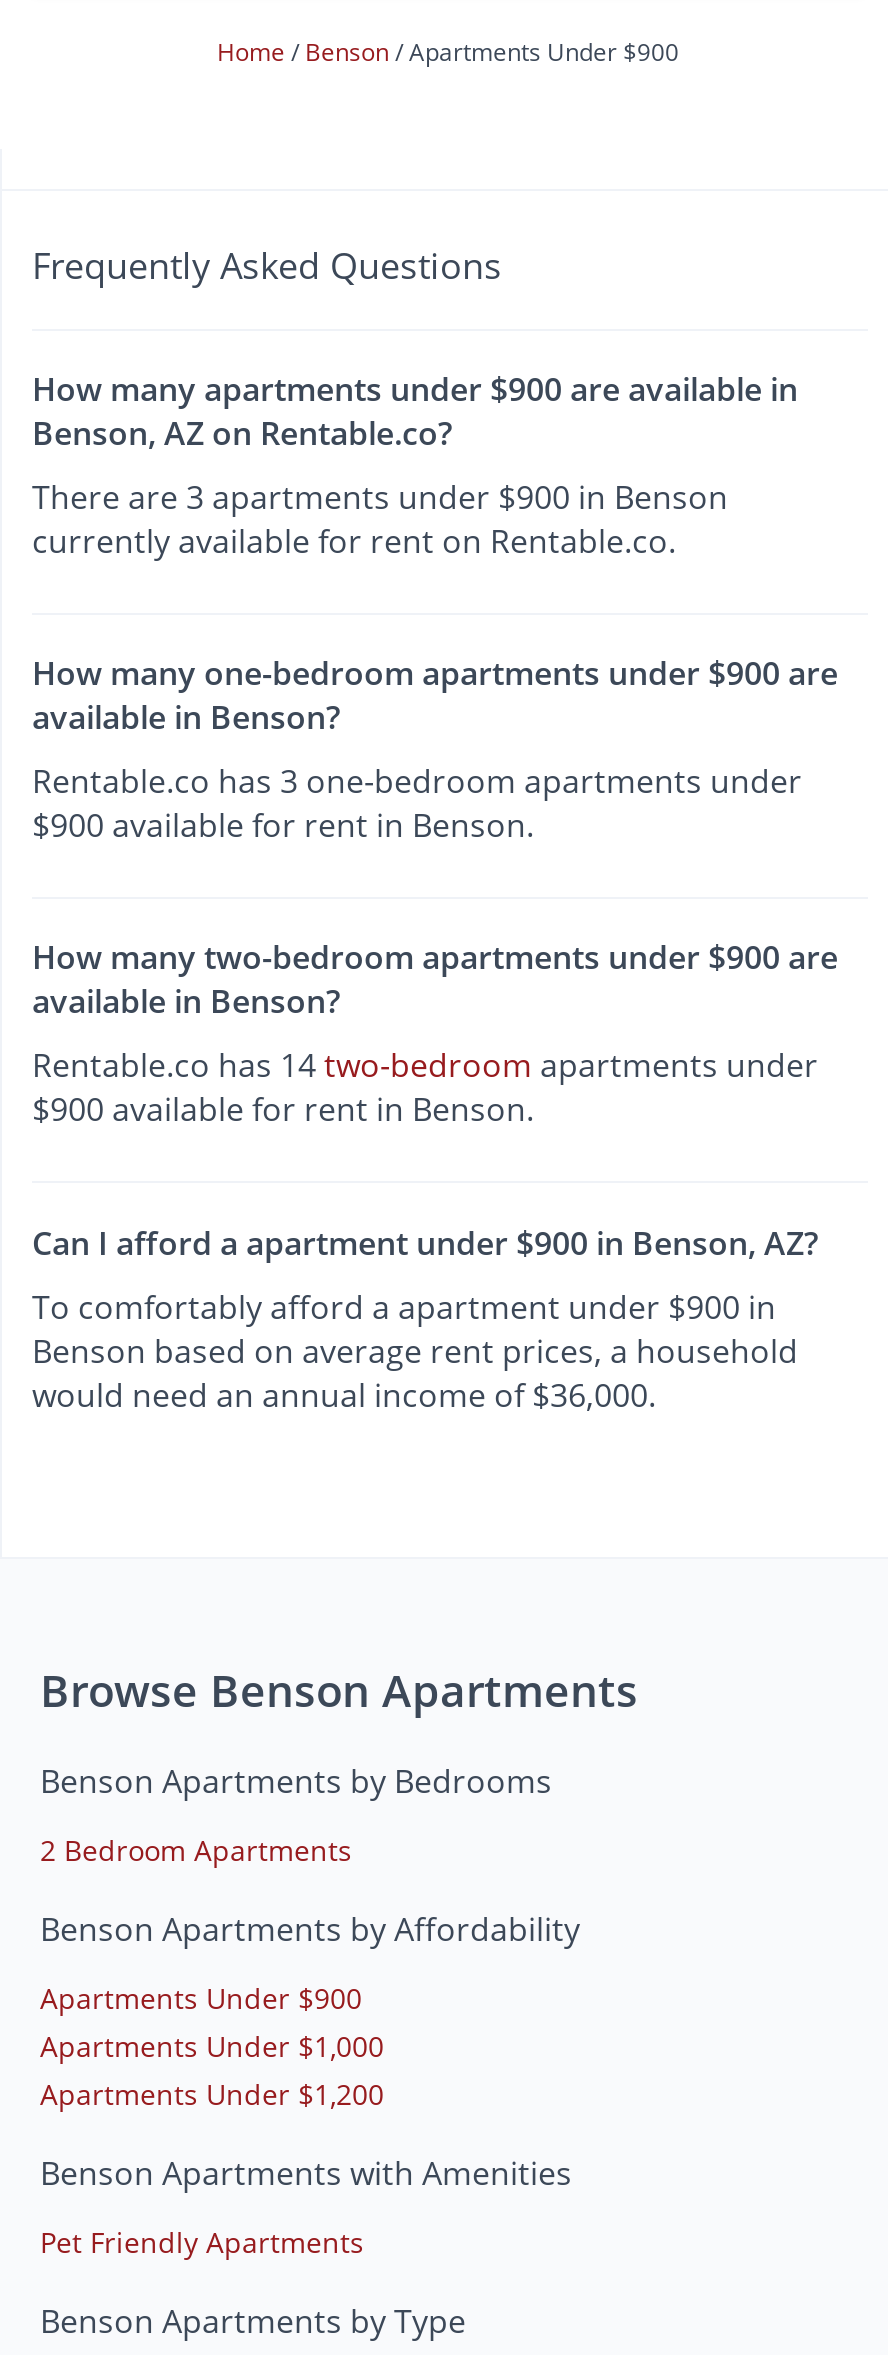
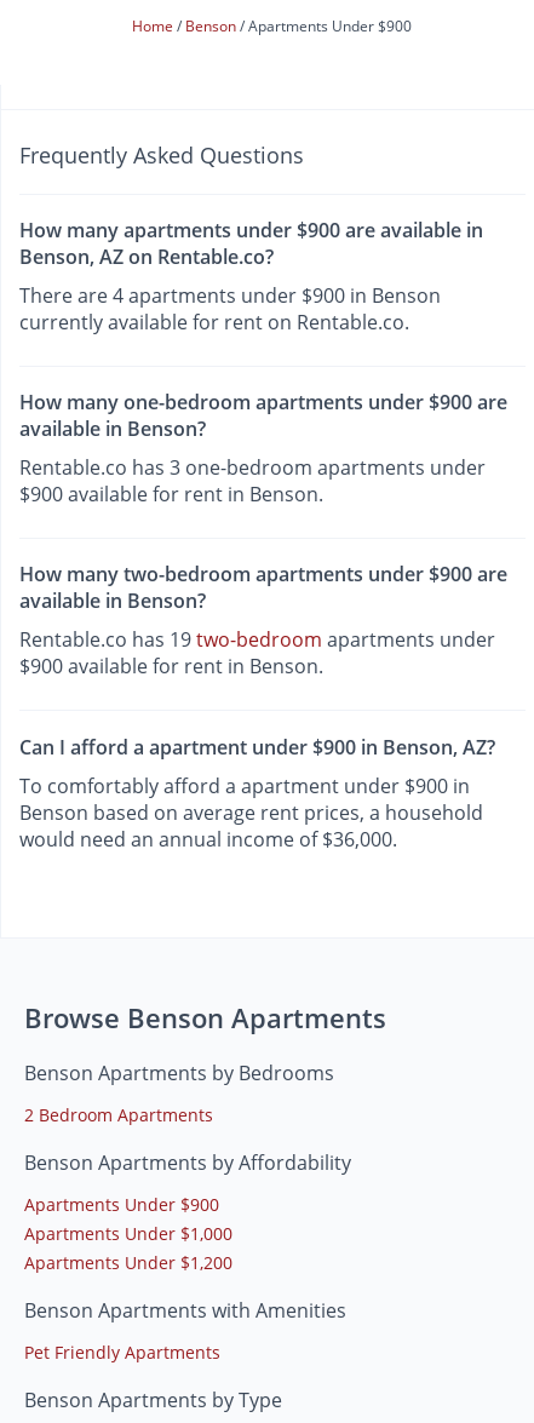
[32,475,728,519] There are 3 apartments under $900 in Benson -> [19,282,441,309] There are 4 apartments under $900 in Benson
[32,1044,818,1088] Rentable.co has 14 two-bedroom apartments under -> [19,627,495,653] Rentable.co has 19 two-bedroom apartments under

